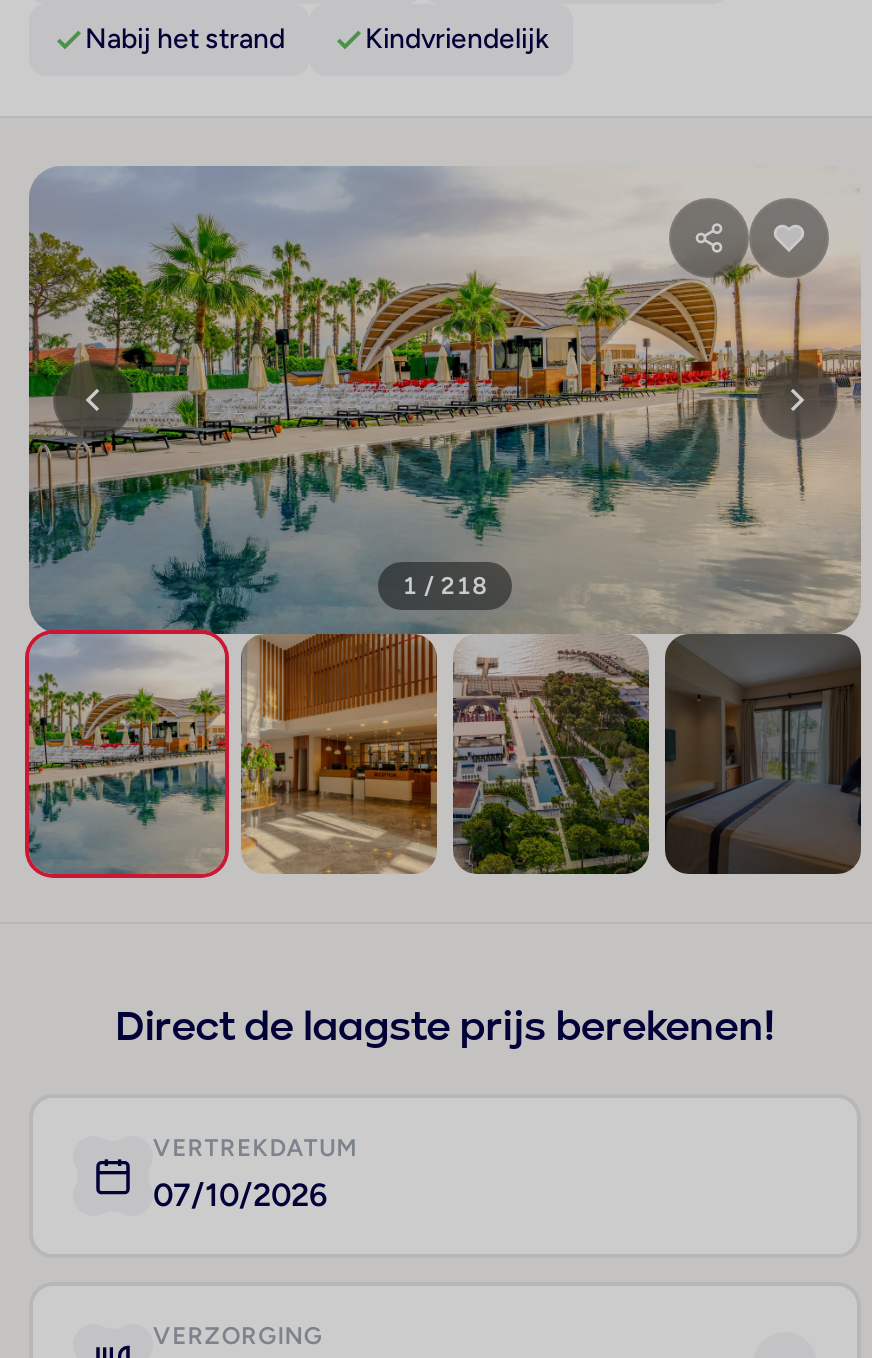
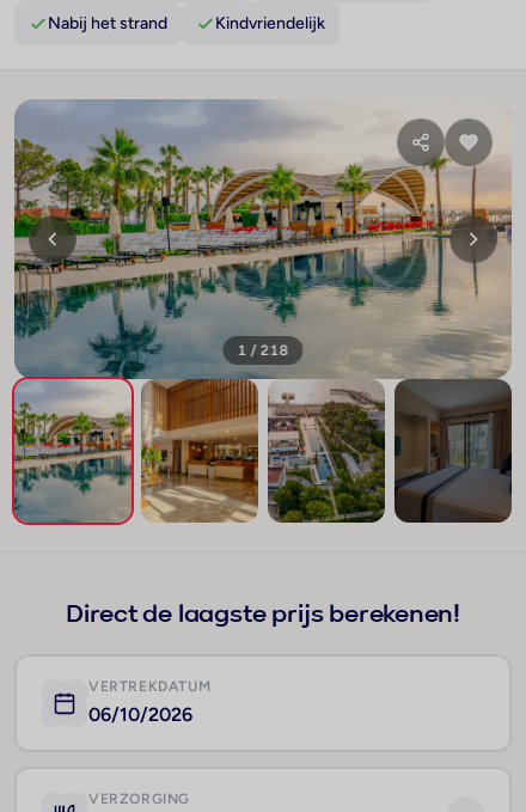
[153,1176,327,1214] 07/10/2026 -> [88,703,192,726] 06/10/2026

